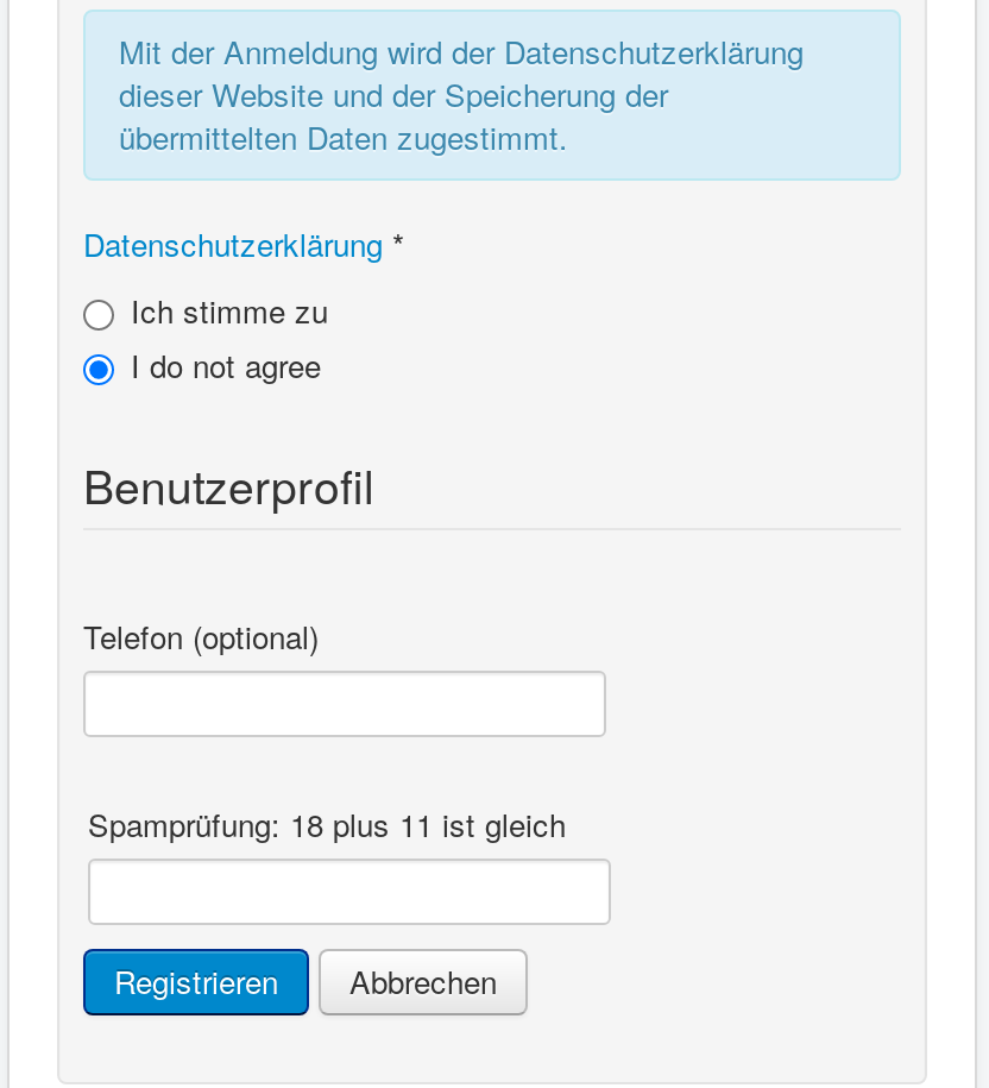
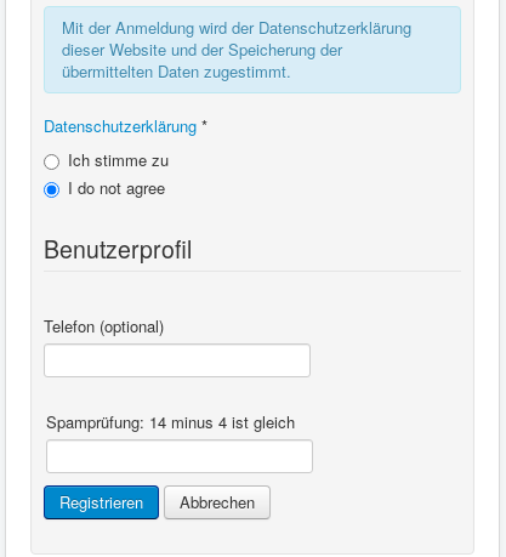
[88,801,566,847] Spamprüfung: 18 plus 11 ist gleich -> [46,410,295,433] Spamprüfung: 14 minus 4 ist gleich

